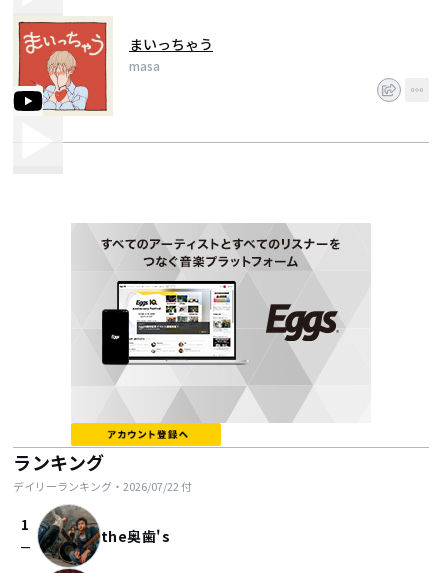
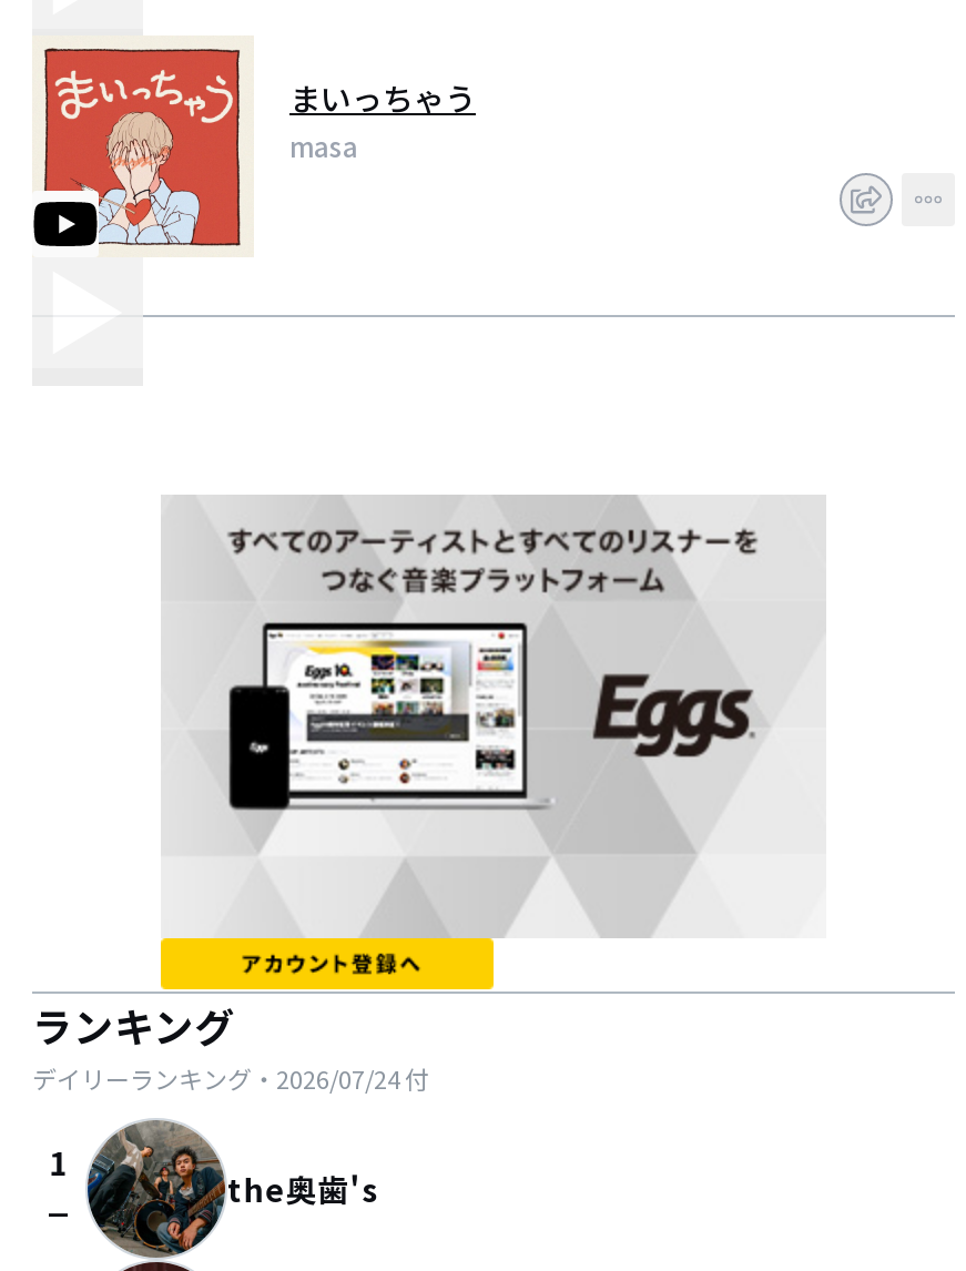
[13,478,192,494] デイリーランキング・2026/07/22付 -> [32,1060,429,1096] デイリーランキング・2026/07/24付

